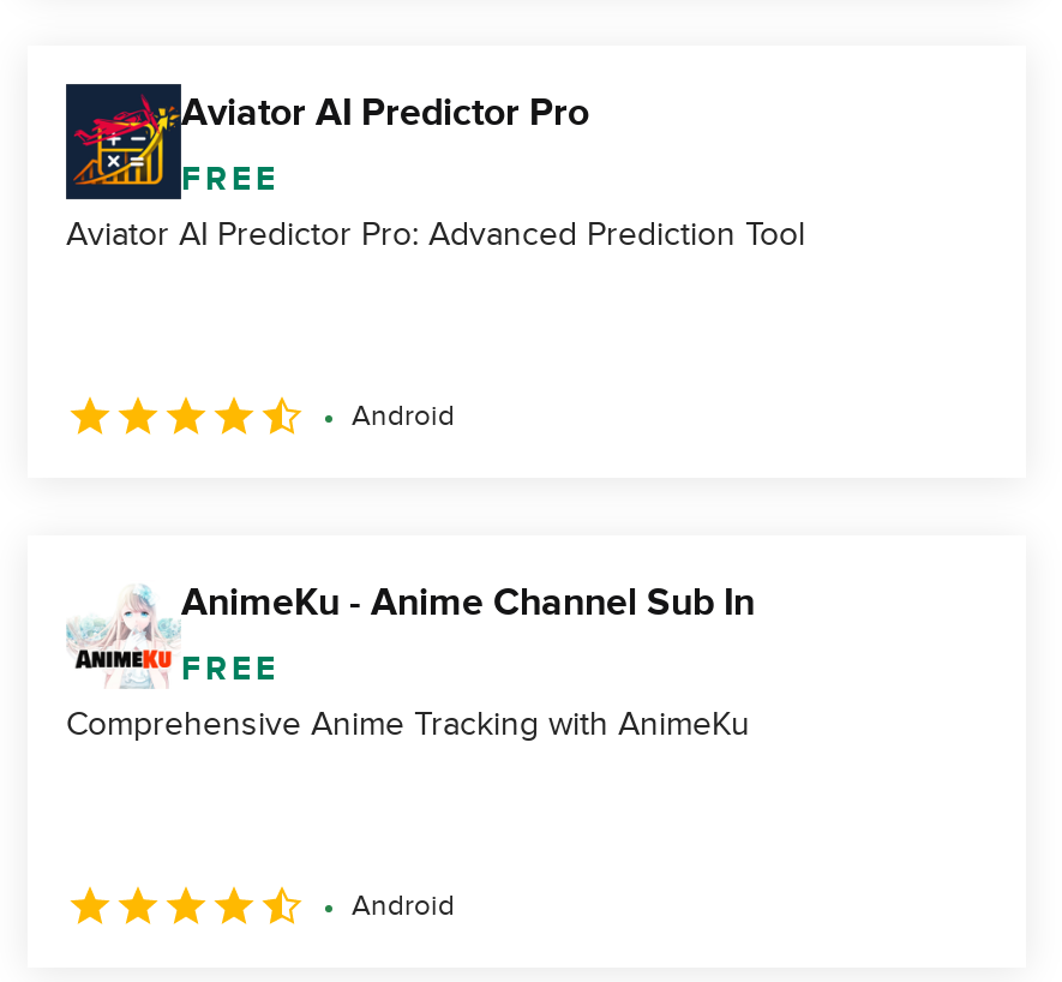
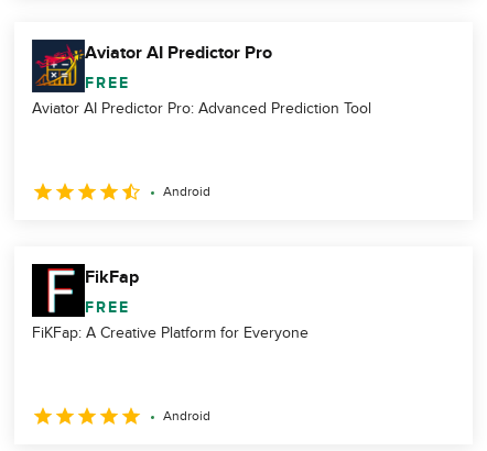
[66,574,755,687] [image] | AnimeKu - Anime Channel Sub In -> [31,263,139,316] [image] | FikFap
[66,703,750,744] Comprehensive Anime Tracking with AnimeKu -> [32,323,309,342] FiKFap: A Creative Platform for Everyone

